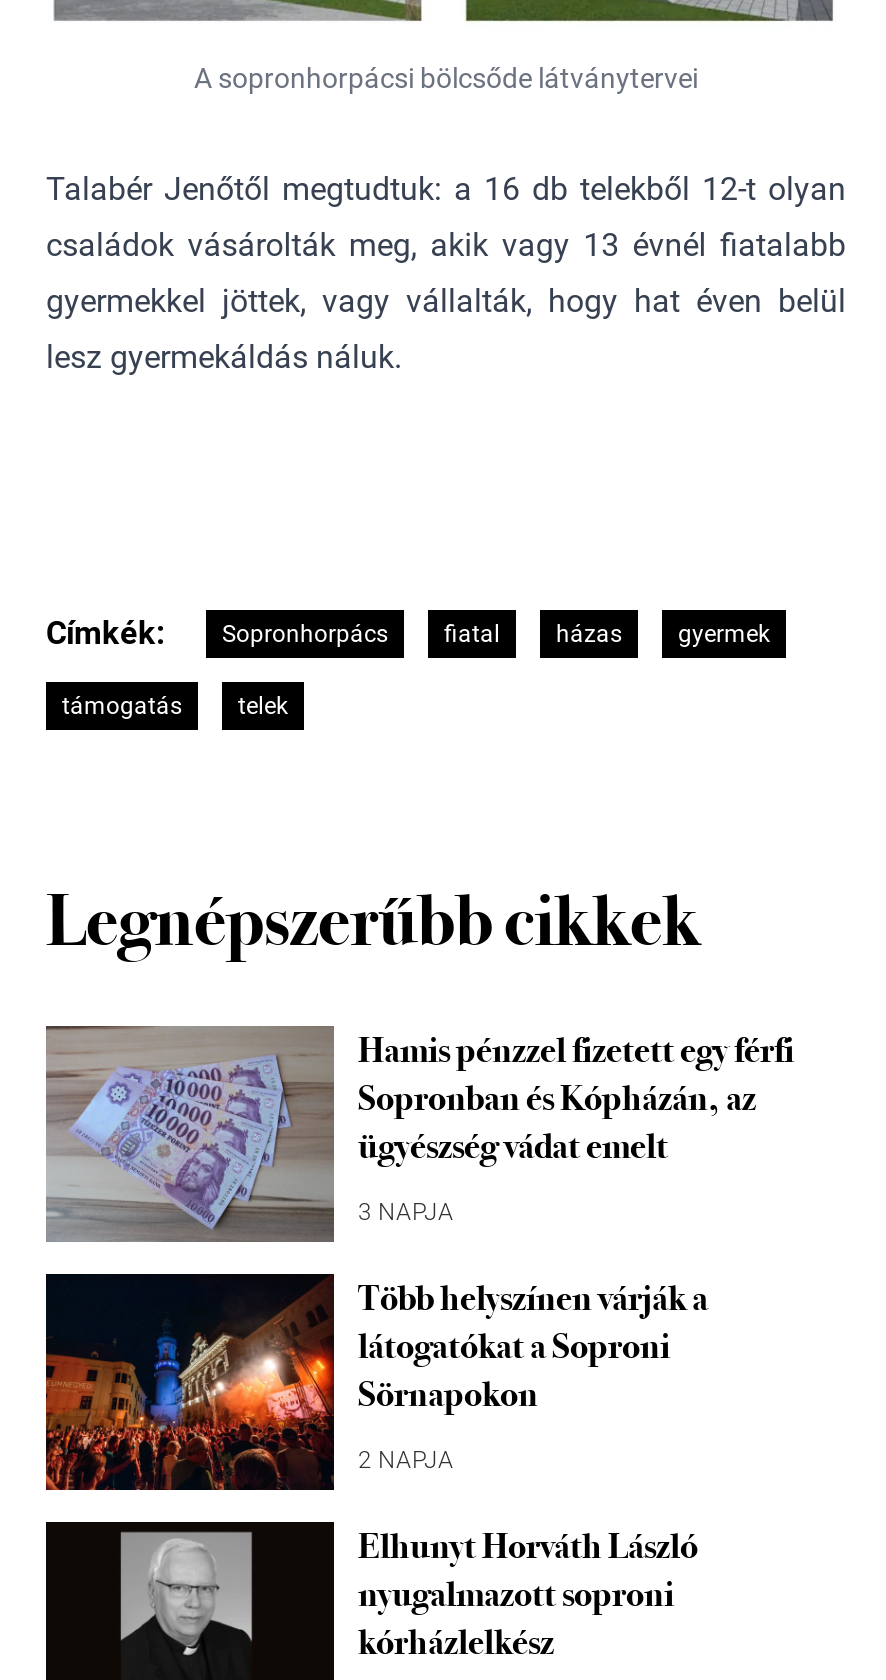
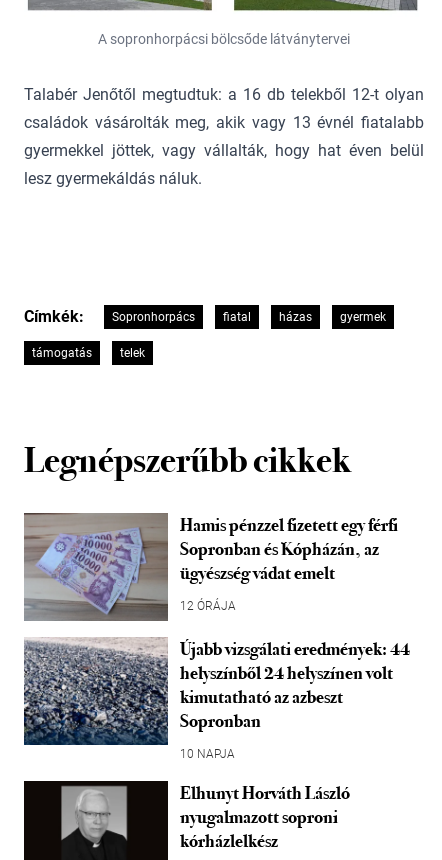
[358,1198,454,1226] 3 NAPJA -> [180,599,236,613] 12 ÓRÁJA
[44,1272,708,1492] [image] | Több helyszínen várják a | látogatókat a Soproni | Sörnapokon -> [23,637,410,746] [image] | Újabb vizsgálati eredmények: 44 | helyszínből 24 helyszínen volt | kimutatható az azbeszt | Sopronban
[358,1446,454,1474] 2 NAPJA -> [180,747,235,761] 10 NAPJA

